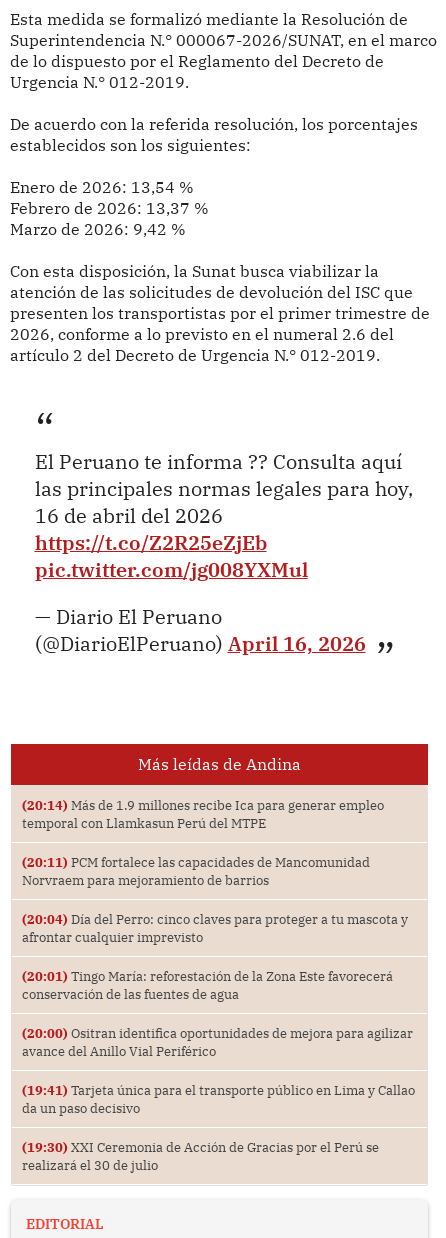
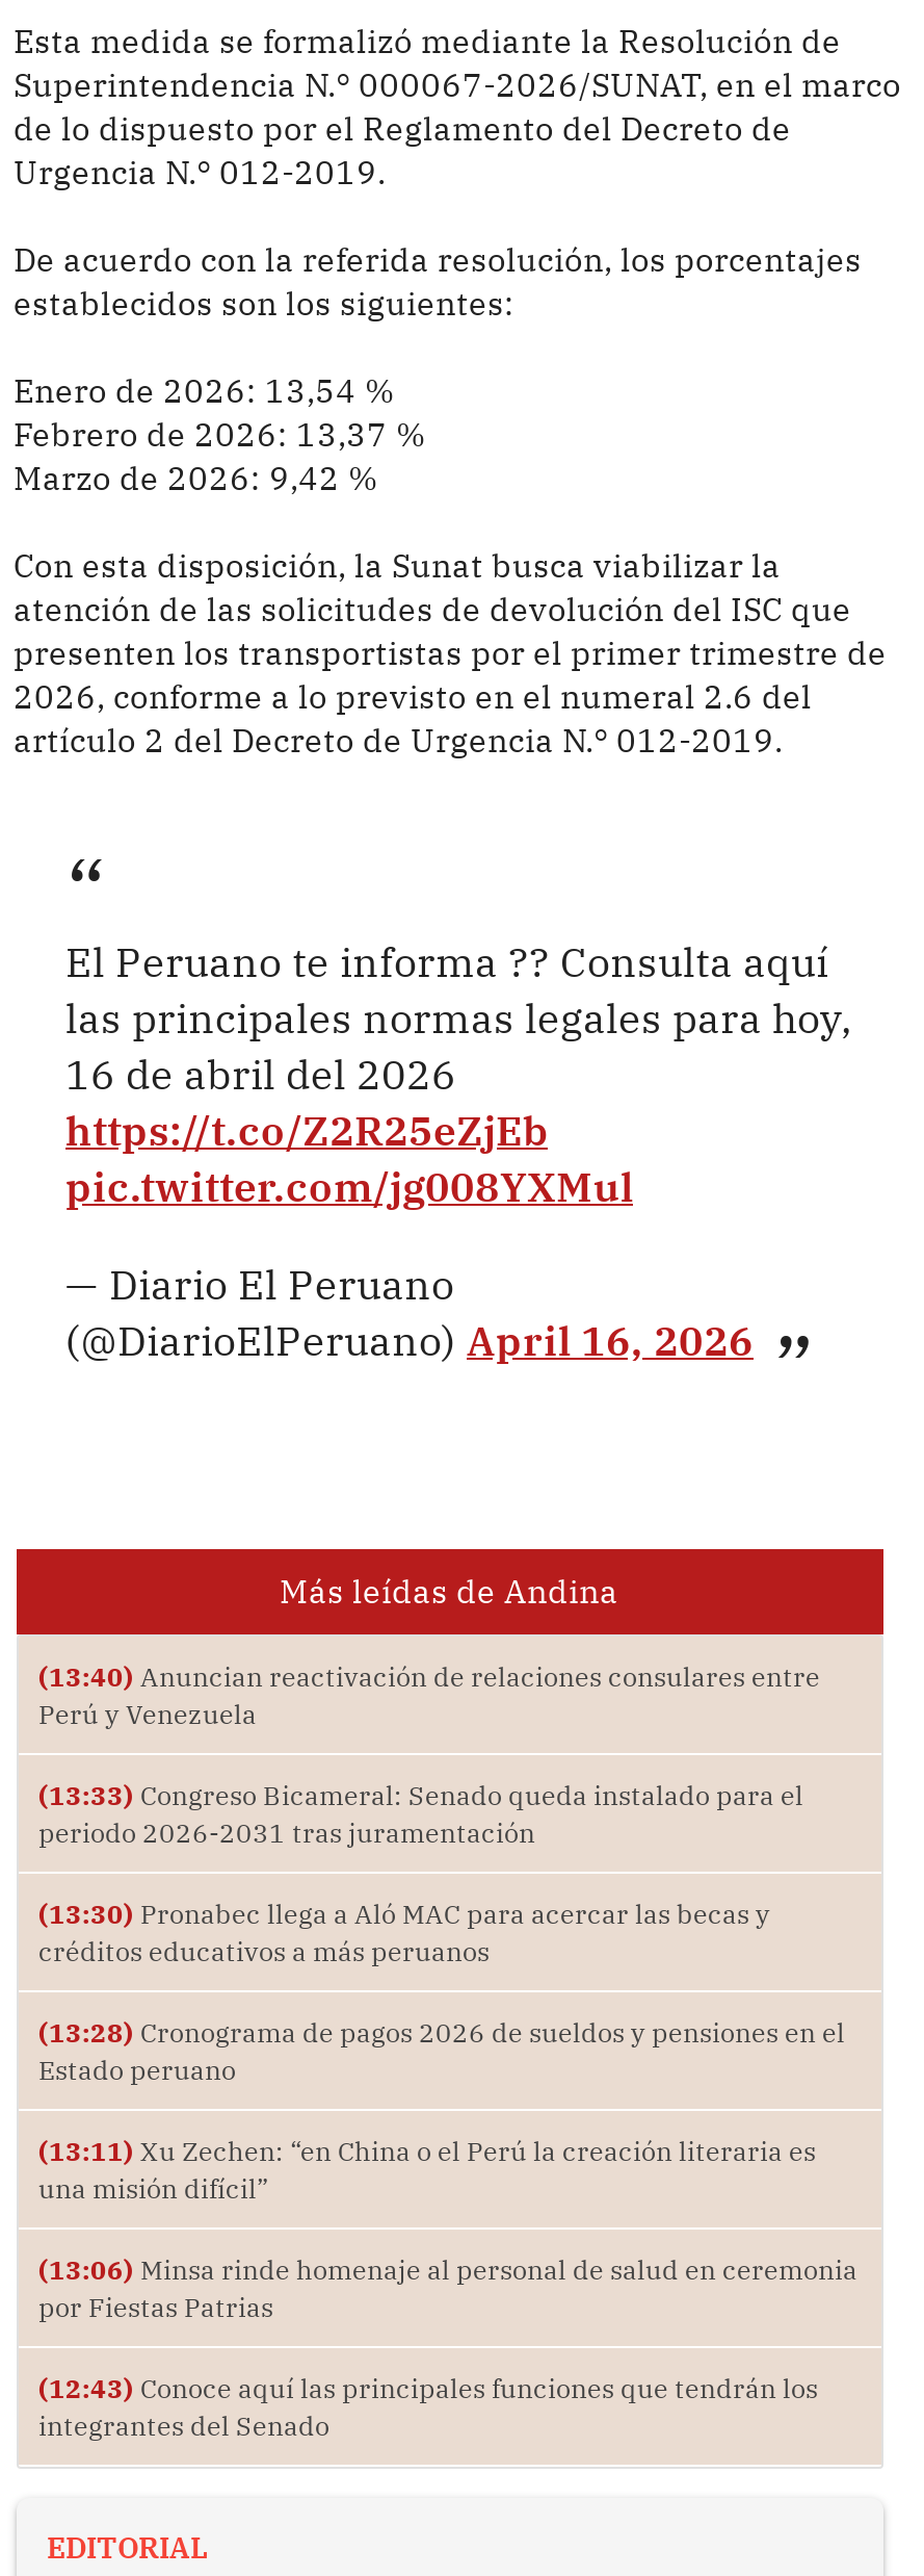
[21,797,383,831] (20:14) Más de 1.9 millones recibe Ica para generar empleo | temporal con Llamkasun Perú del MTPE -> [38,1659,820,1730] (13:40) Anuncian reactivación de relaciones consulares entre | Perú y Venezuela
[21,854,369,888] (20:11) PCM fortalece las capacidades de Mancomunidad | Norvraem para mejoramiento de barrios -> [38,1778,803,1849] (13:33) Congreso Bicameral: Senado queda instalado para el | periodo 2026-2031 tras juramentación
[21,911,407,945] (20:04) Día del Perro: cinco claves para proteger a tu mascota y | afrontar cualquier imprevisto -> [38,1896,770,1967] (13:30) Pronabec llega a Aló MAC para acercar las becas y | créditos educativos a más peruanos
[21,968,392,1002] (20:01) Tingo María: reforestación de la Zona Este favorecerá | conservación de las fuentes de agua -> [38,2015,845,2086] (13:28) Cronograma de pagos 2026 de sueldos y pensiones en el | Estado peruano
[21,1025,412,1059] (20:00) Ositran identifica oportunidades de mejora para agilizar | avance del Anillo Vial Periférico -> [38,2134,816,2204] (13:11) Xu Zechen: “en China o el Perú la creación literaria es | una misión difícil”
[21,1082,414,1116] (19:41) Tarjeta única para el transporte público en Lima y Callao | da un paso decisivo -> [38,2252,857,2323] (13:06) Minsa rinde homenaje al personal de salud en ceremonia | por Fiestas Patrias
[21,1139,378,1173] (19:30) XXI Ceremonia de Acción de Gracias por el Perú se | realizará el 30 de julio -> [38,2371,818,2442] (12:43) Conoce aquí las principales funciones que tendrán los | integrantes del Senado

